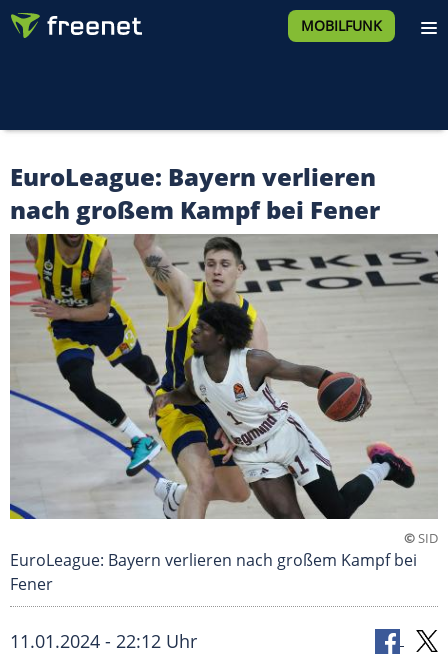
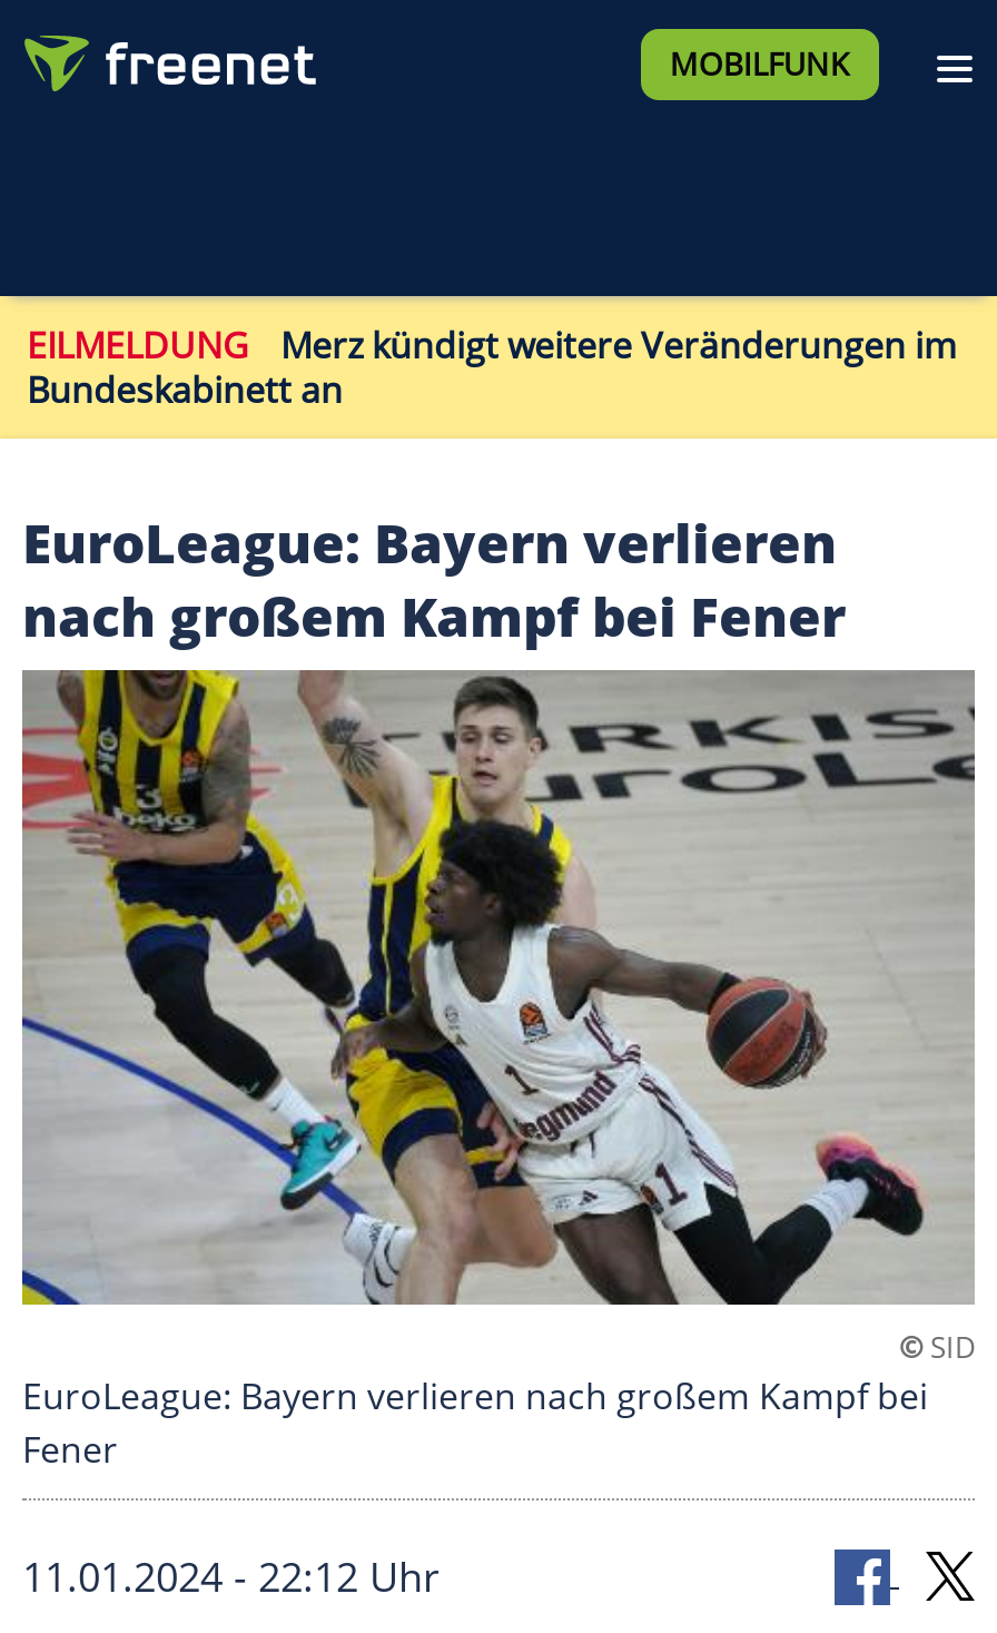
none -> [27,321,957,414] EILMELDUNG Merz kündigt weitere Veränderungen im | Bundeskabinett an

